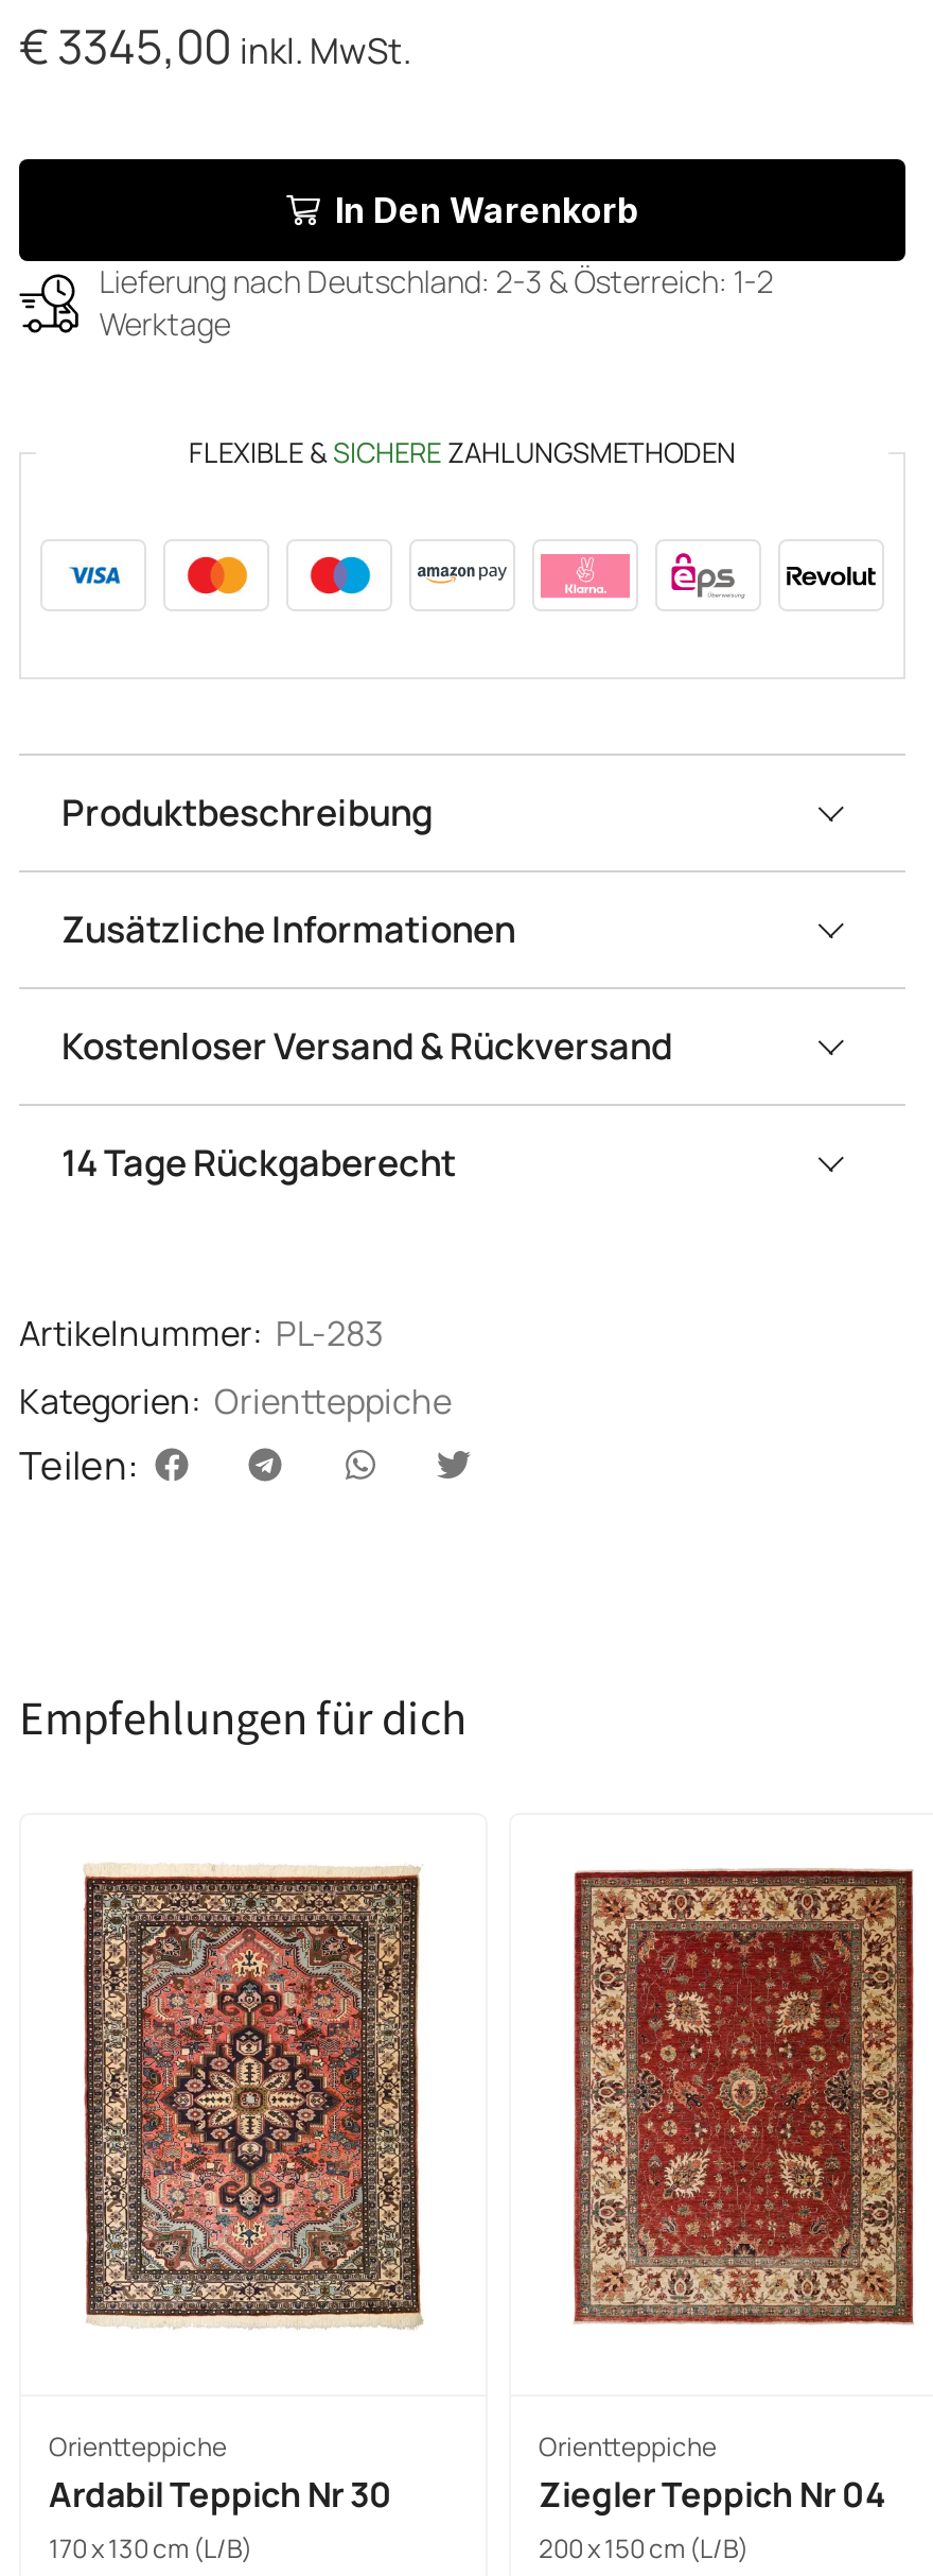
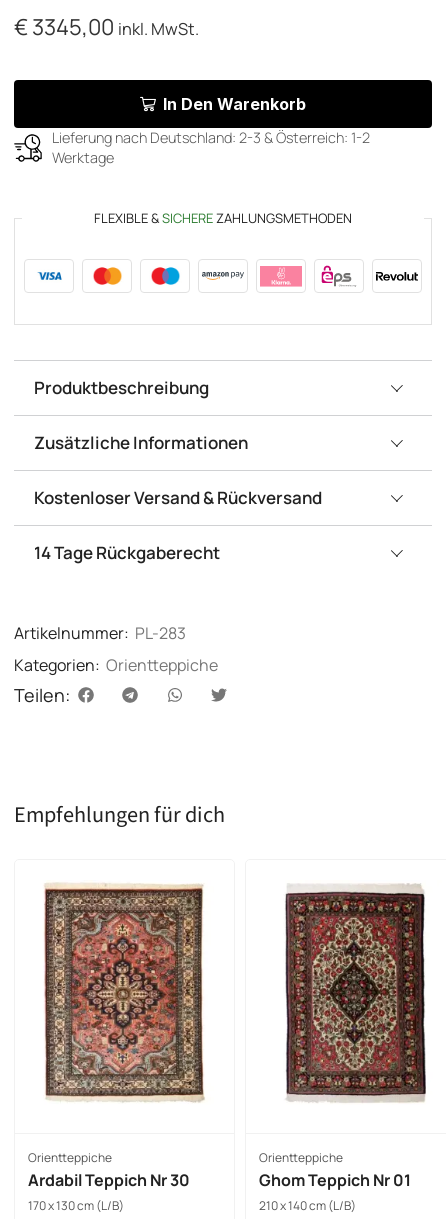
[573,1868,916,2329] [image] -> [276,886,436,1103] [image]
[539,2470,886,2517] Ziegler Teppich Nr 04 -> [259,1169,411,1191] Ghom Teppich Nr 01
[539,2530,749,2566] 200 x 150 cm (L/B) -> [259,1197,356,1214] 210 x 140 cm (L/B)

